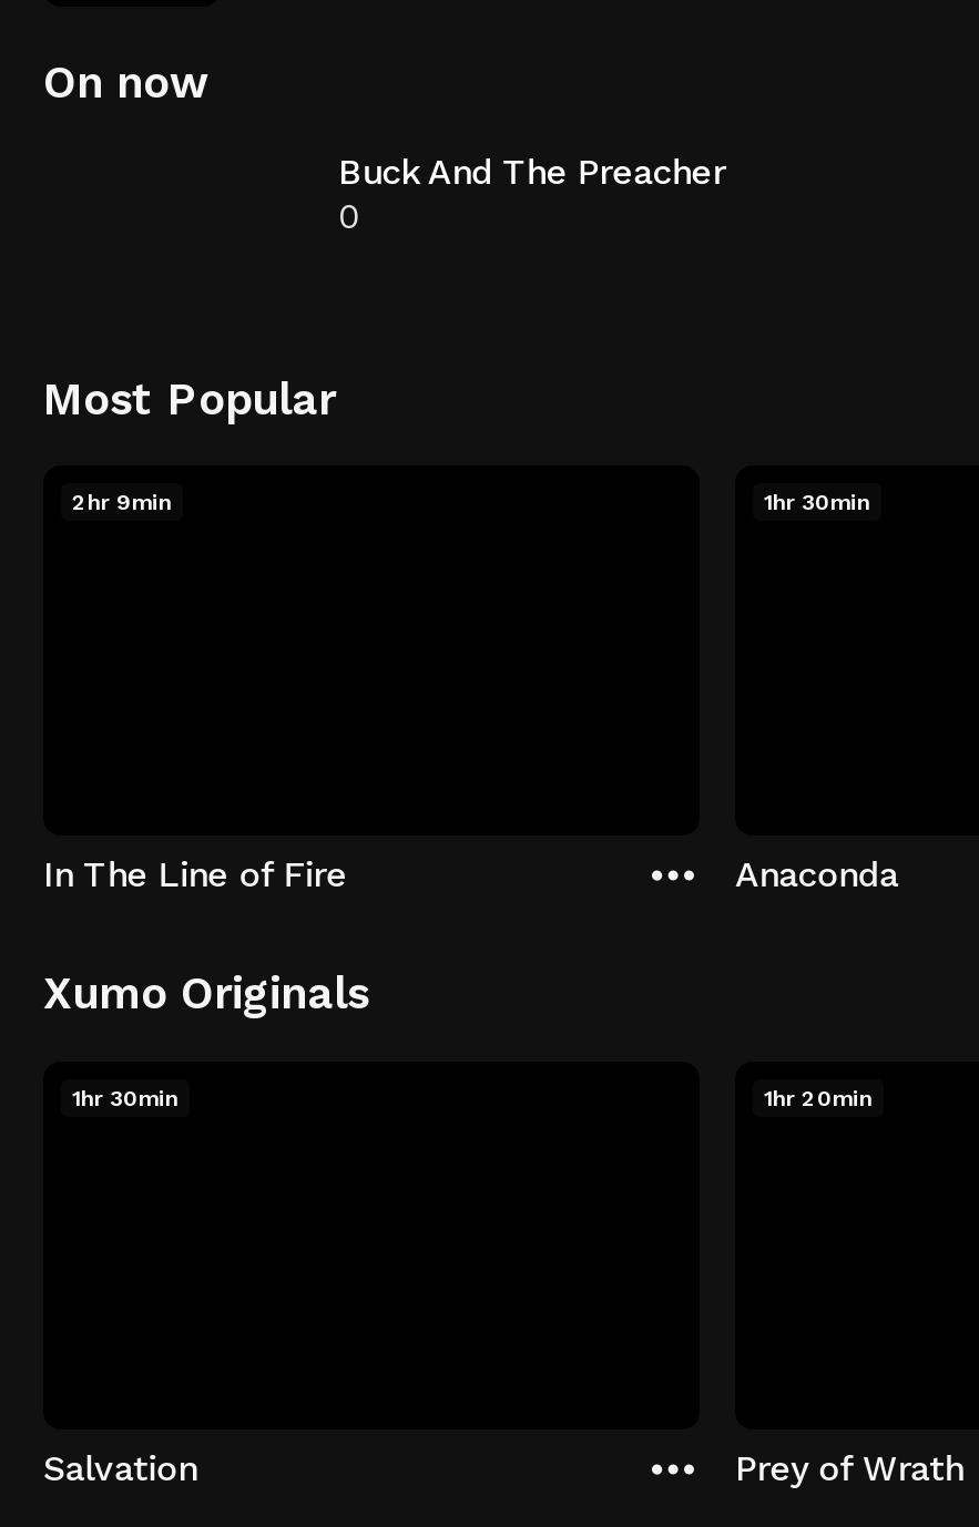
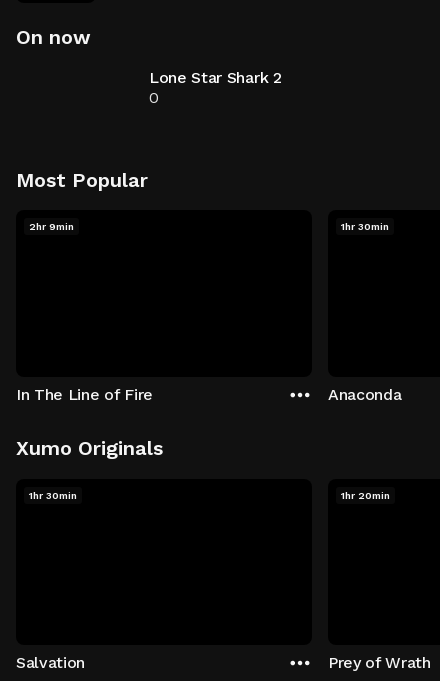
[338,151,725,193] Buck And The Preacher -> [149,68,282,87] Lone Star Shark 2

